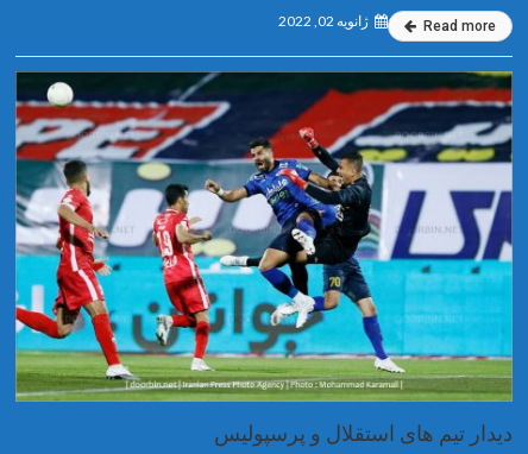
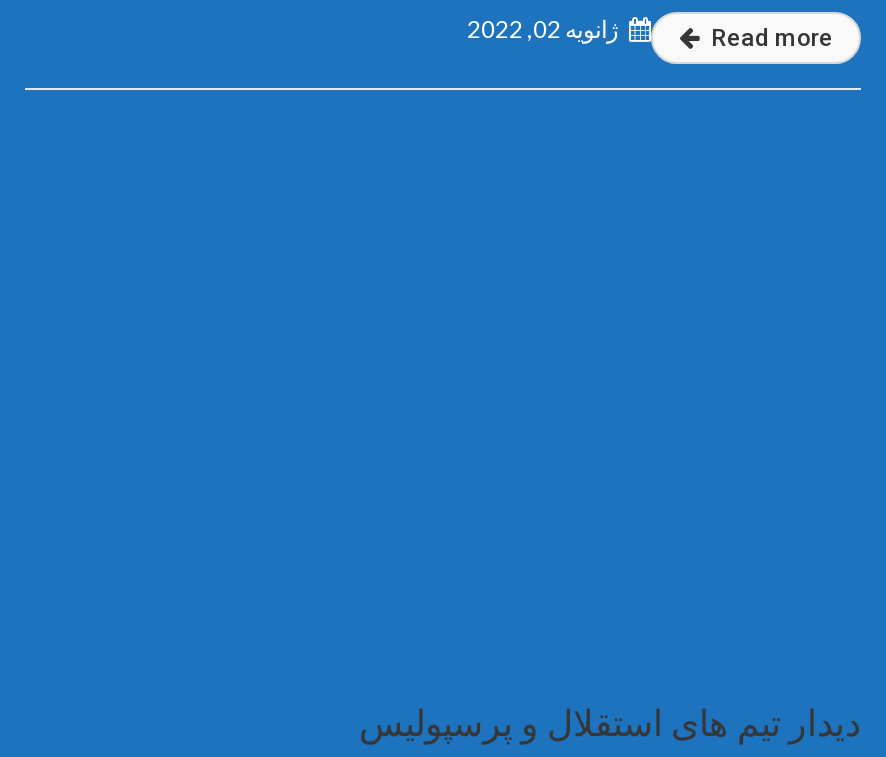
[14,70,514,403] [image] -> none

